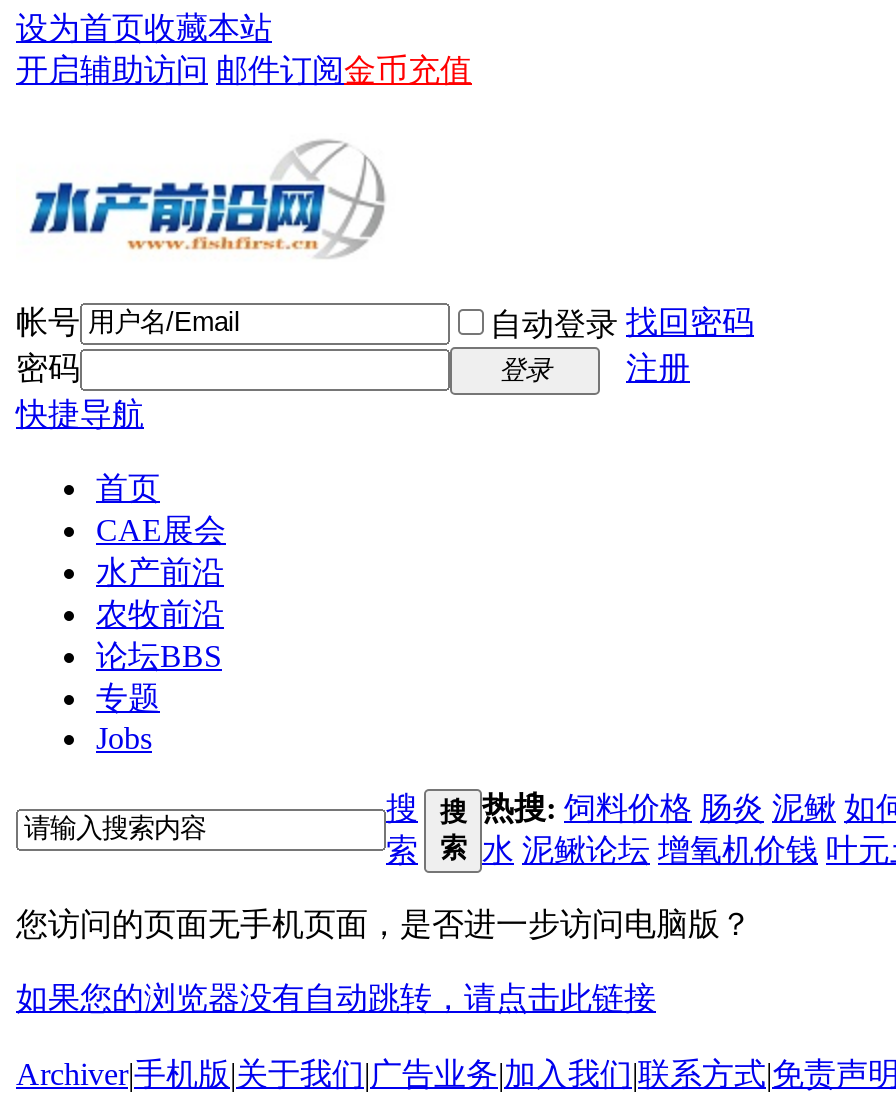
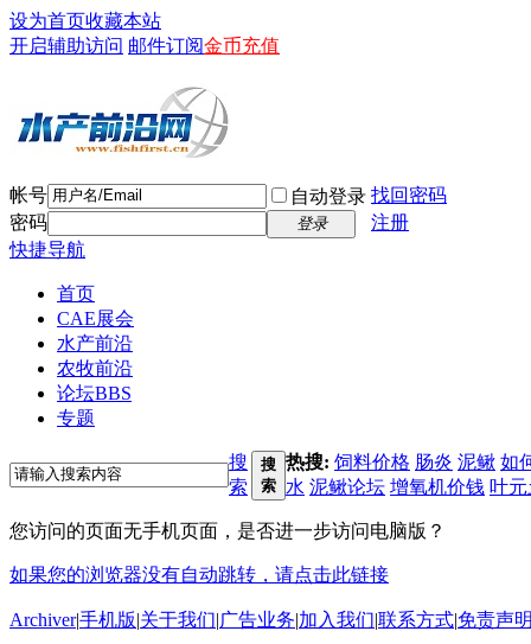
[96,721,152,755] Jobs -> none

